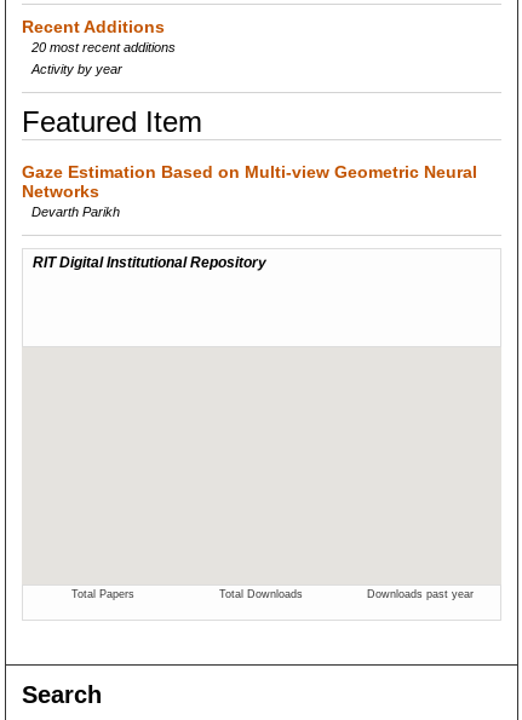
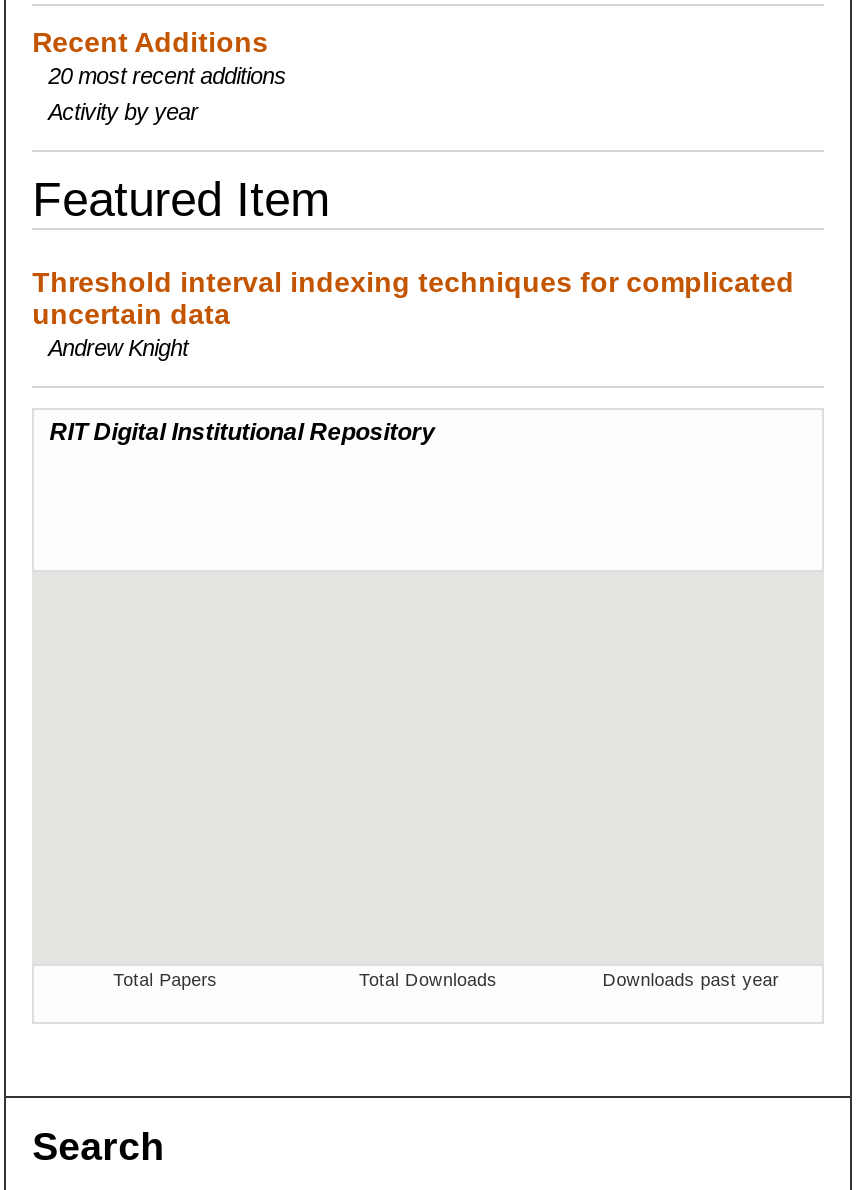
[22,162,477,219] Gaze Estimation Based on Multi-view Geometric Neural | Networks | Devarth Parikh -> [32,266,794,360] Threshold interval indexing techniques for complicated | uncertain data | Andrew Knight

